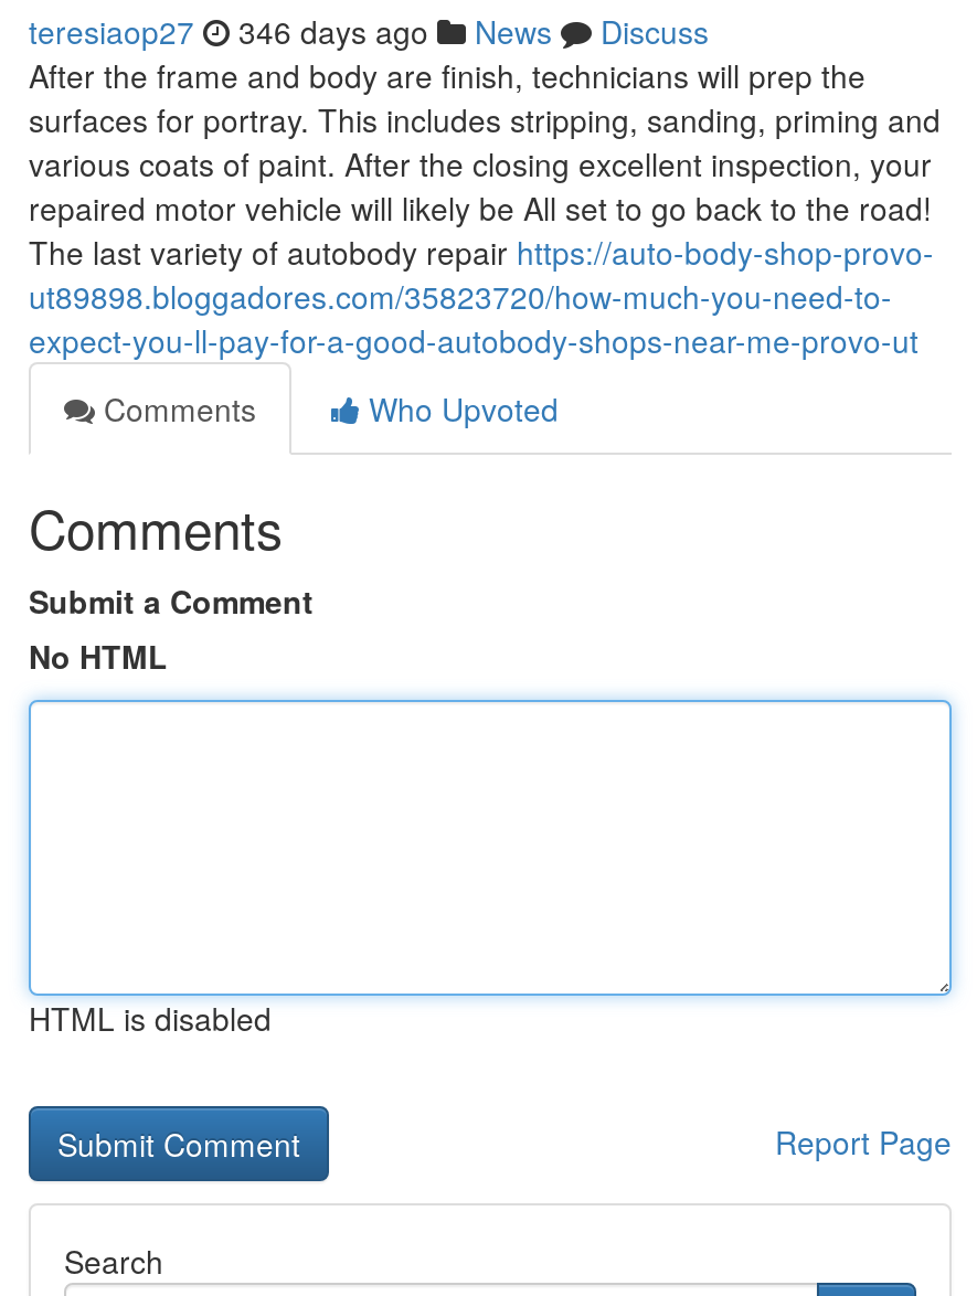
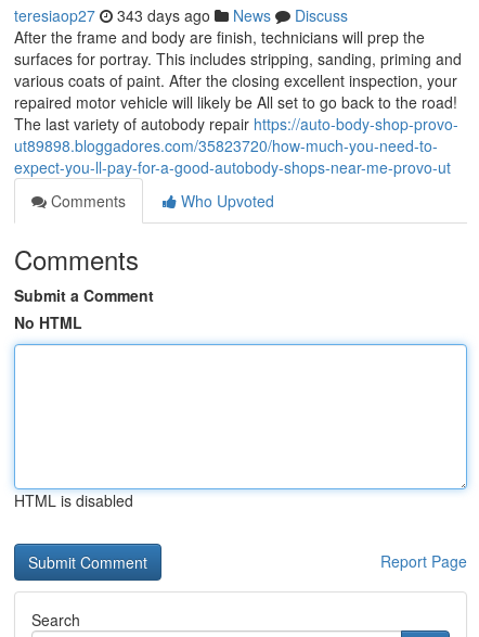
[29,9,709,53] teresiaop27 346 days ago News Discuss -> [14,4,348,26] teresiaop27 343 days ago News Discuss

